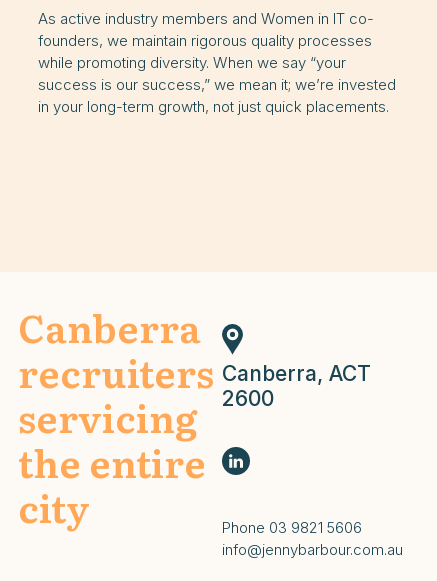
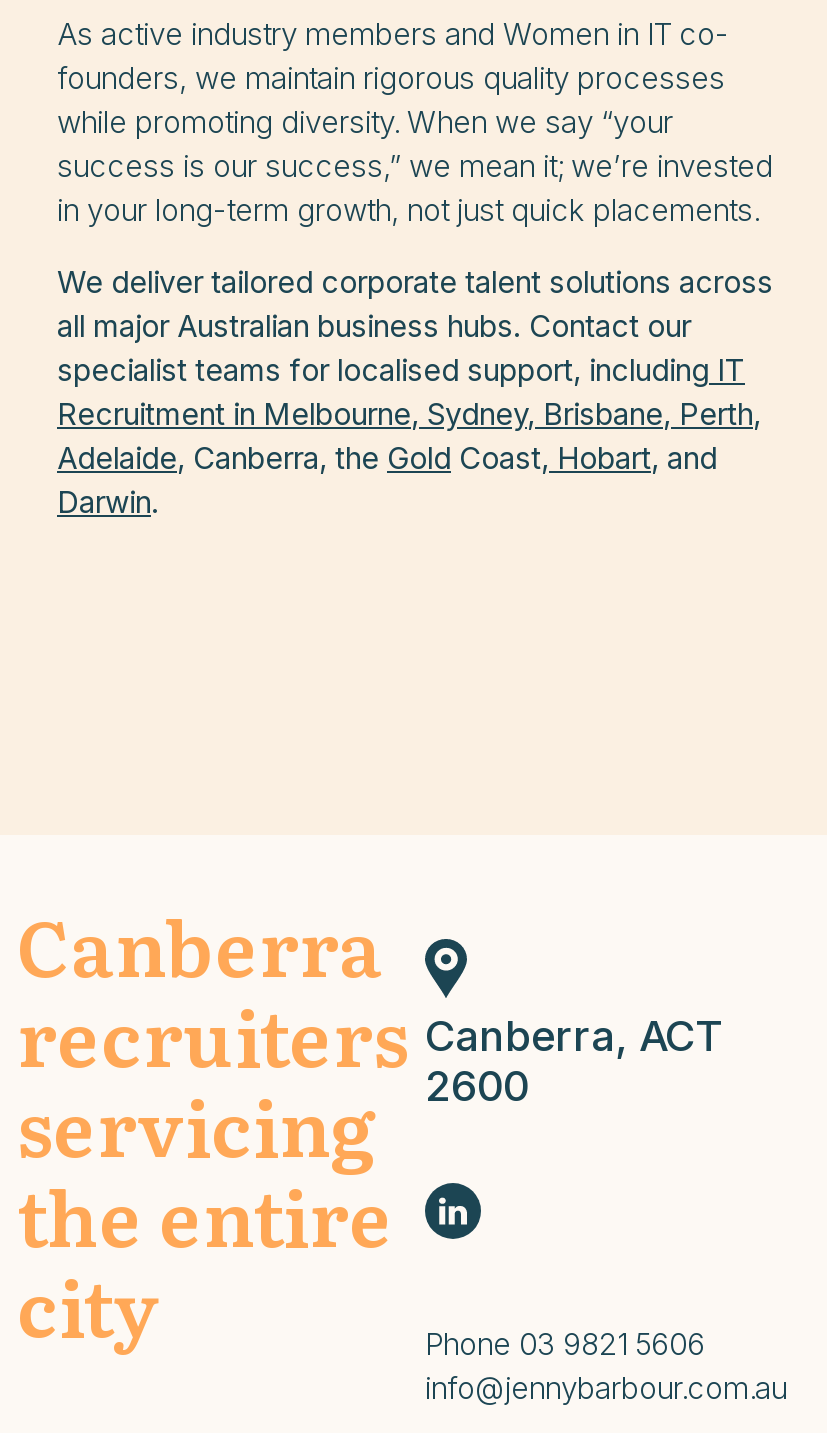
none -> [57,264,773,522] We deliver tailored corporate talent solutions across | all major Australian business hubs. Contact our | specialist teams for localised support, including IT | Recruitment in Melbourne, Sydney, Brisbane, Perth, | Adelaide, Canberra, the Gold Coast, Hobart, and | Darwin.

